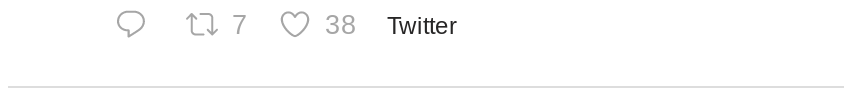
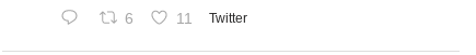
[232,11,357,41] 7 | 38 -> [125,10,192,26] 6 | 11

